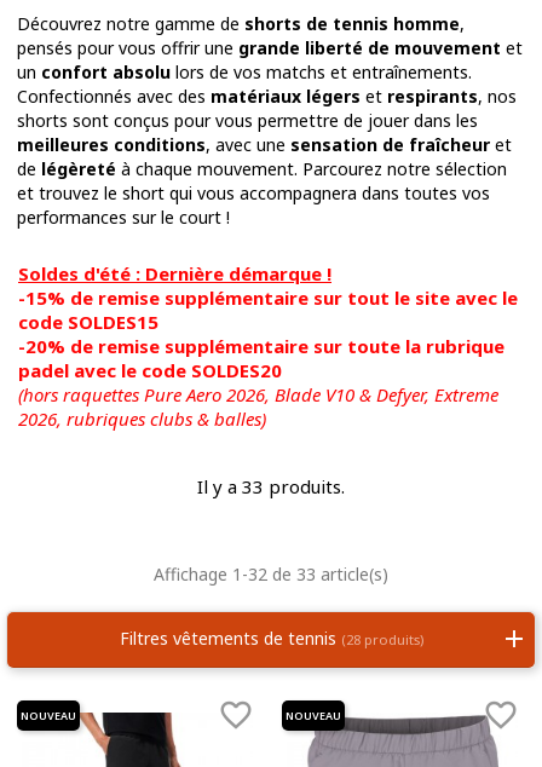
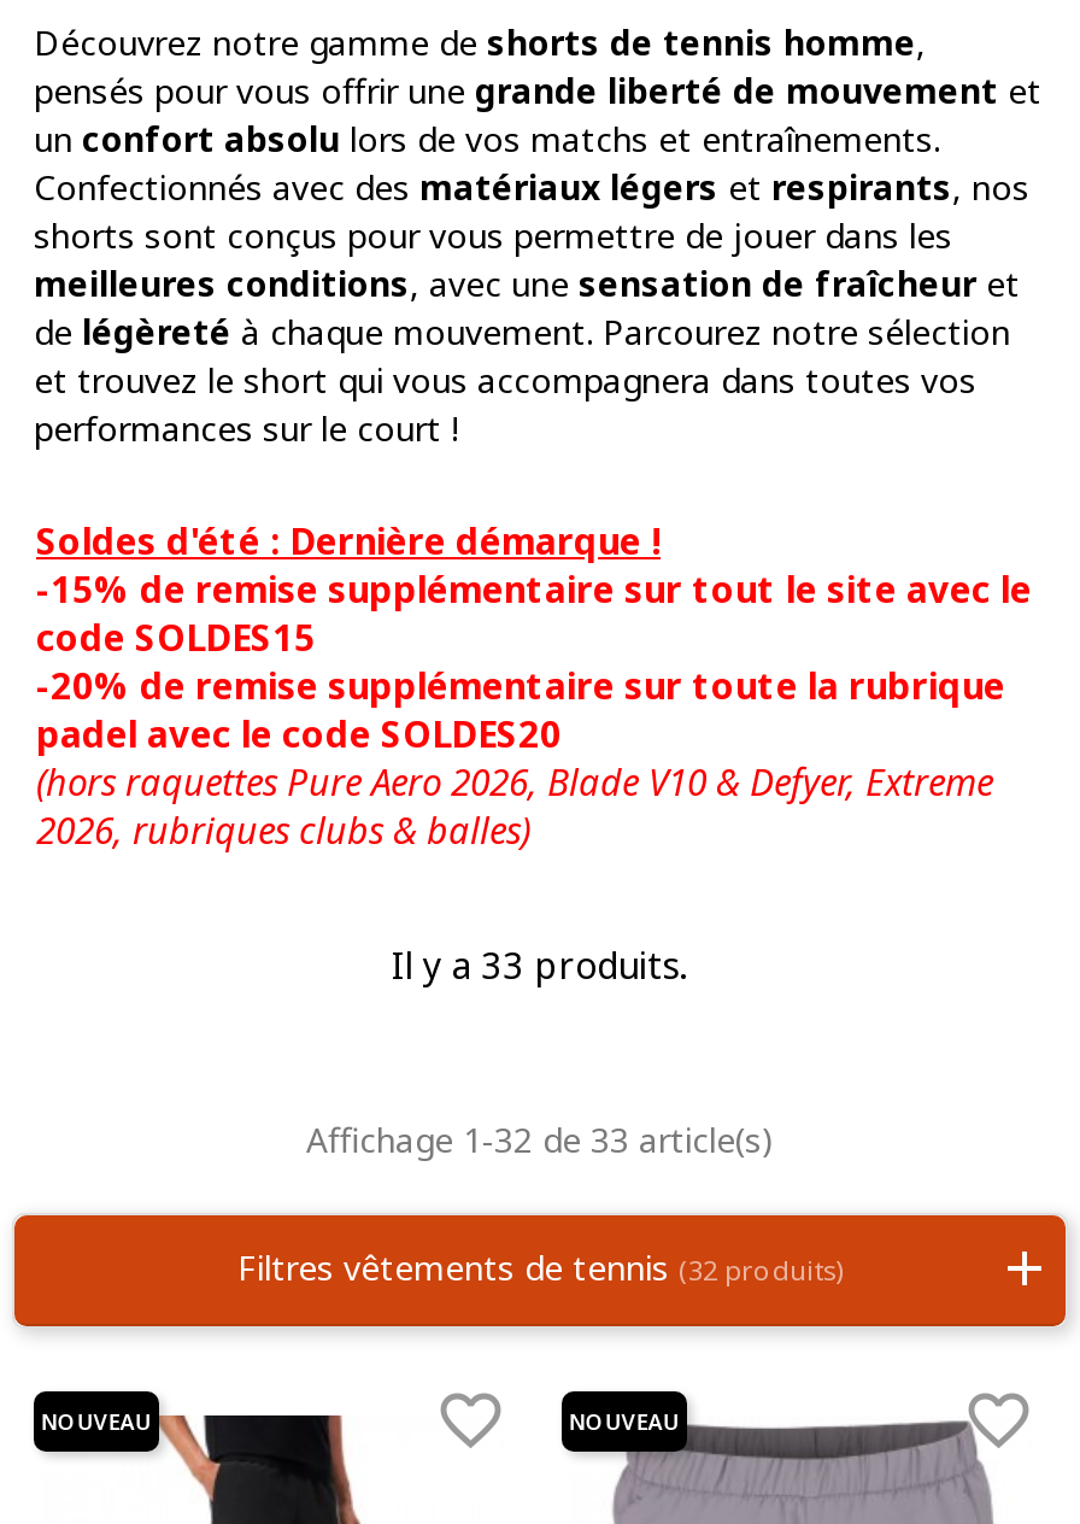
[119,626,423,649] Filtres vêtements de tennis (28 produits) -> [237,1243,843,1289] Filtres vêtements de tennis (32 produits)

